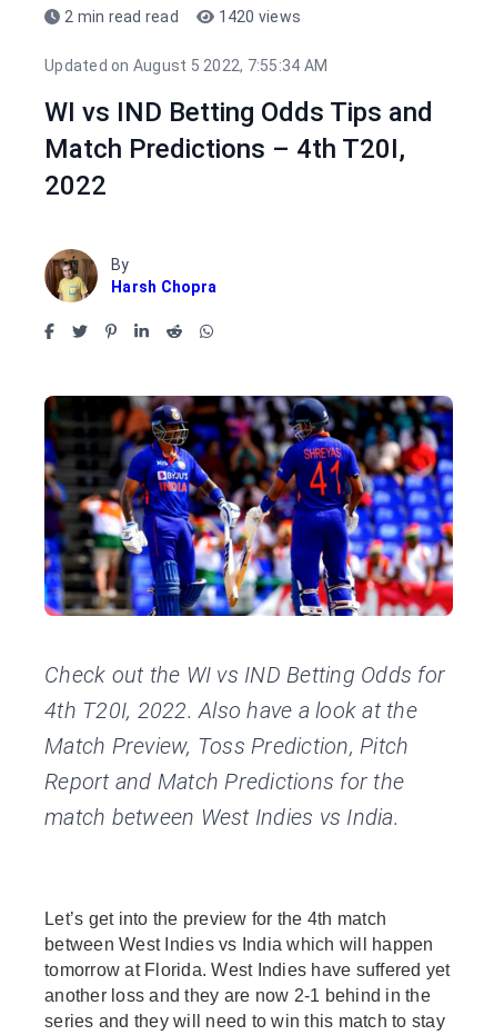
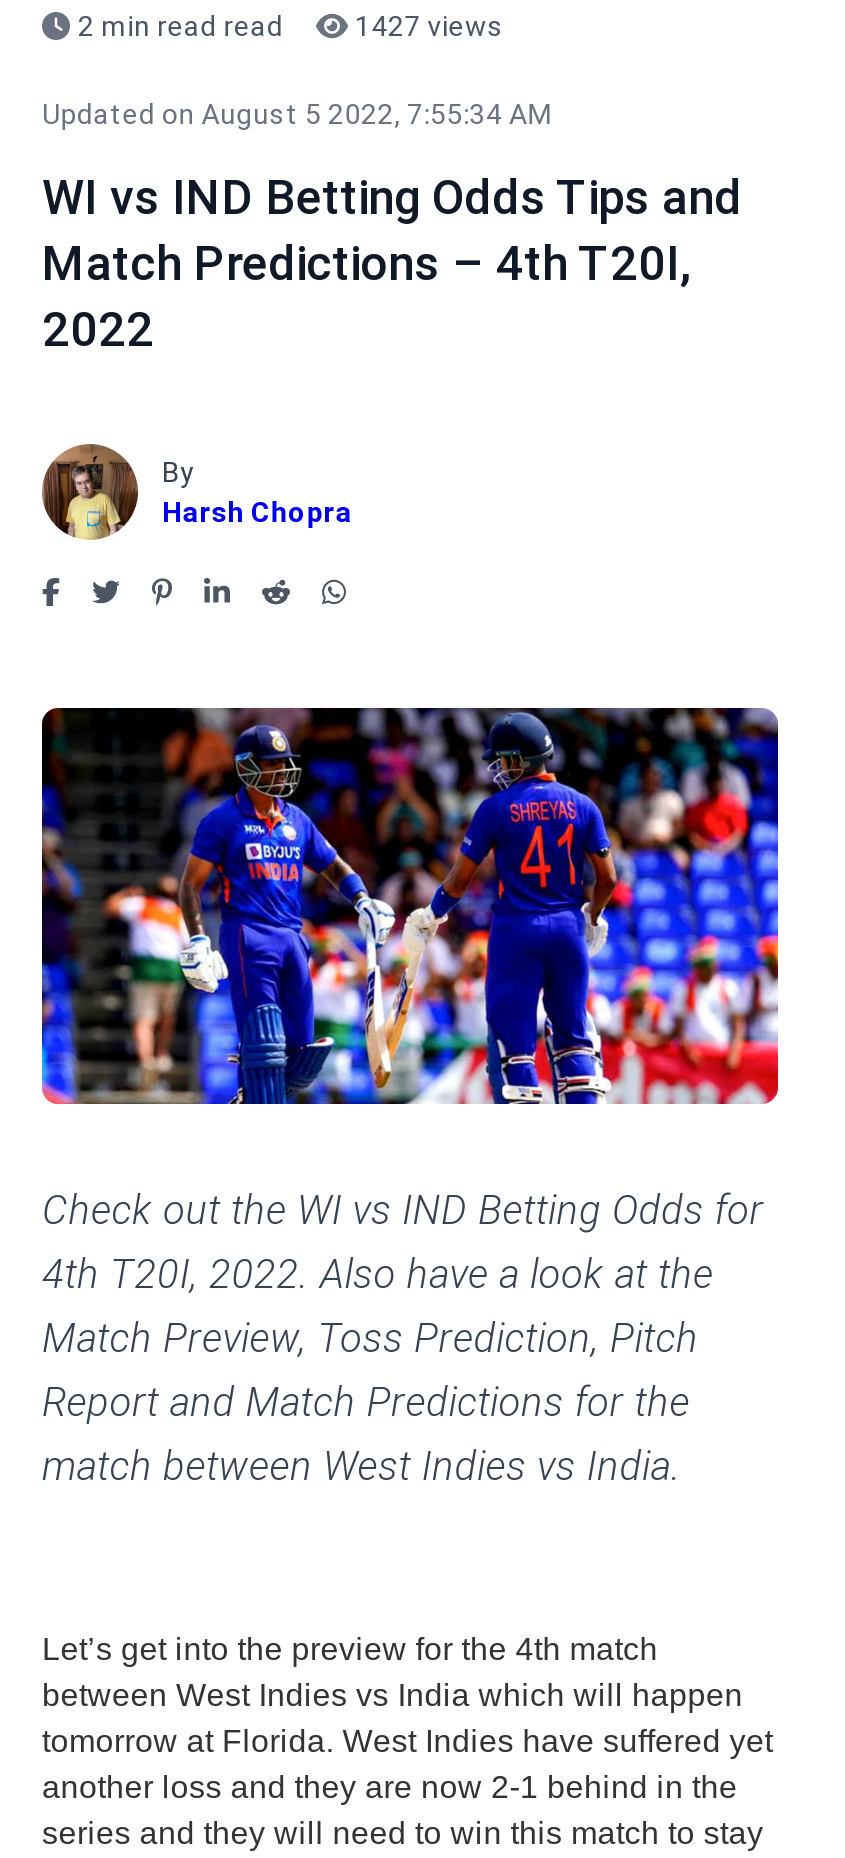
[218,8,301,26] 1420 views -> [355,10,504,42] 1427 views

